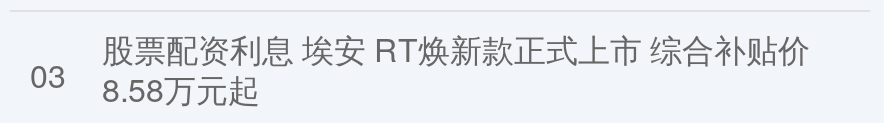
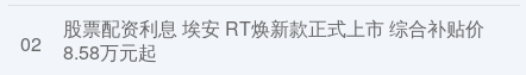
[30,51,260,111] 03 8.58万元起 -> [20,29,157,65] 02 8.58万元起

